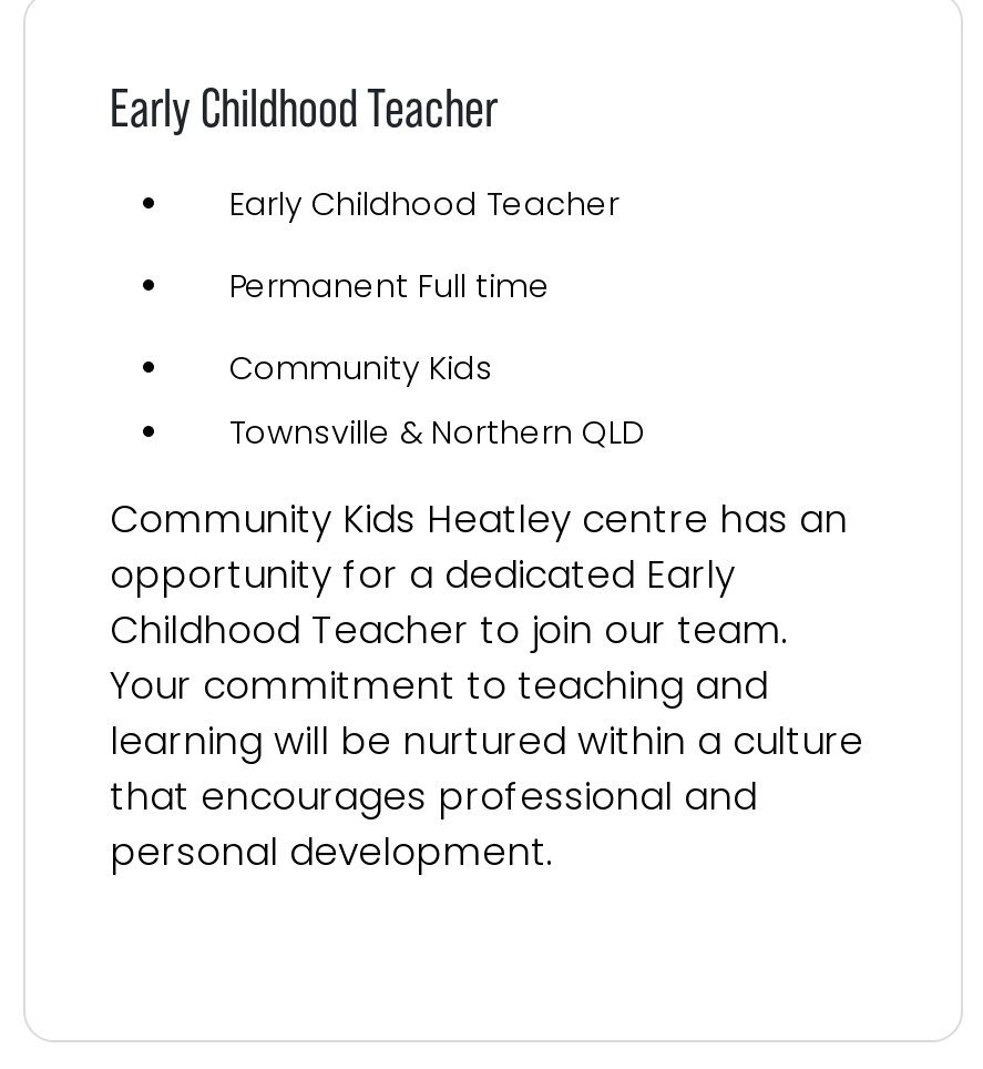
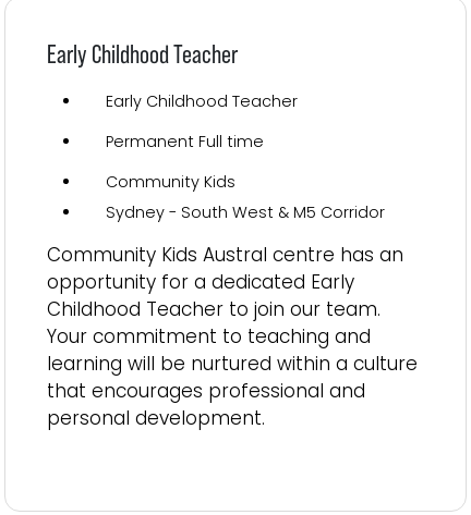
[229,410,644,454] Townsville & Northern QLD -> [106,201,385,223] Sydney - South West & M5 Corridor
[110,492,848,545] Community Kids Heatley centre has an -> [47,242,403,268] Community Kids Austral centre has an

